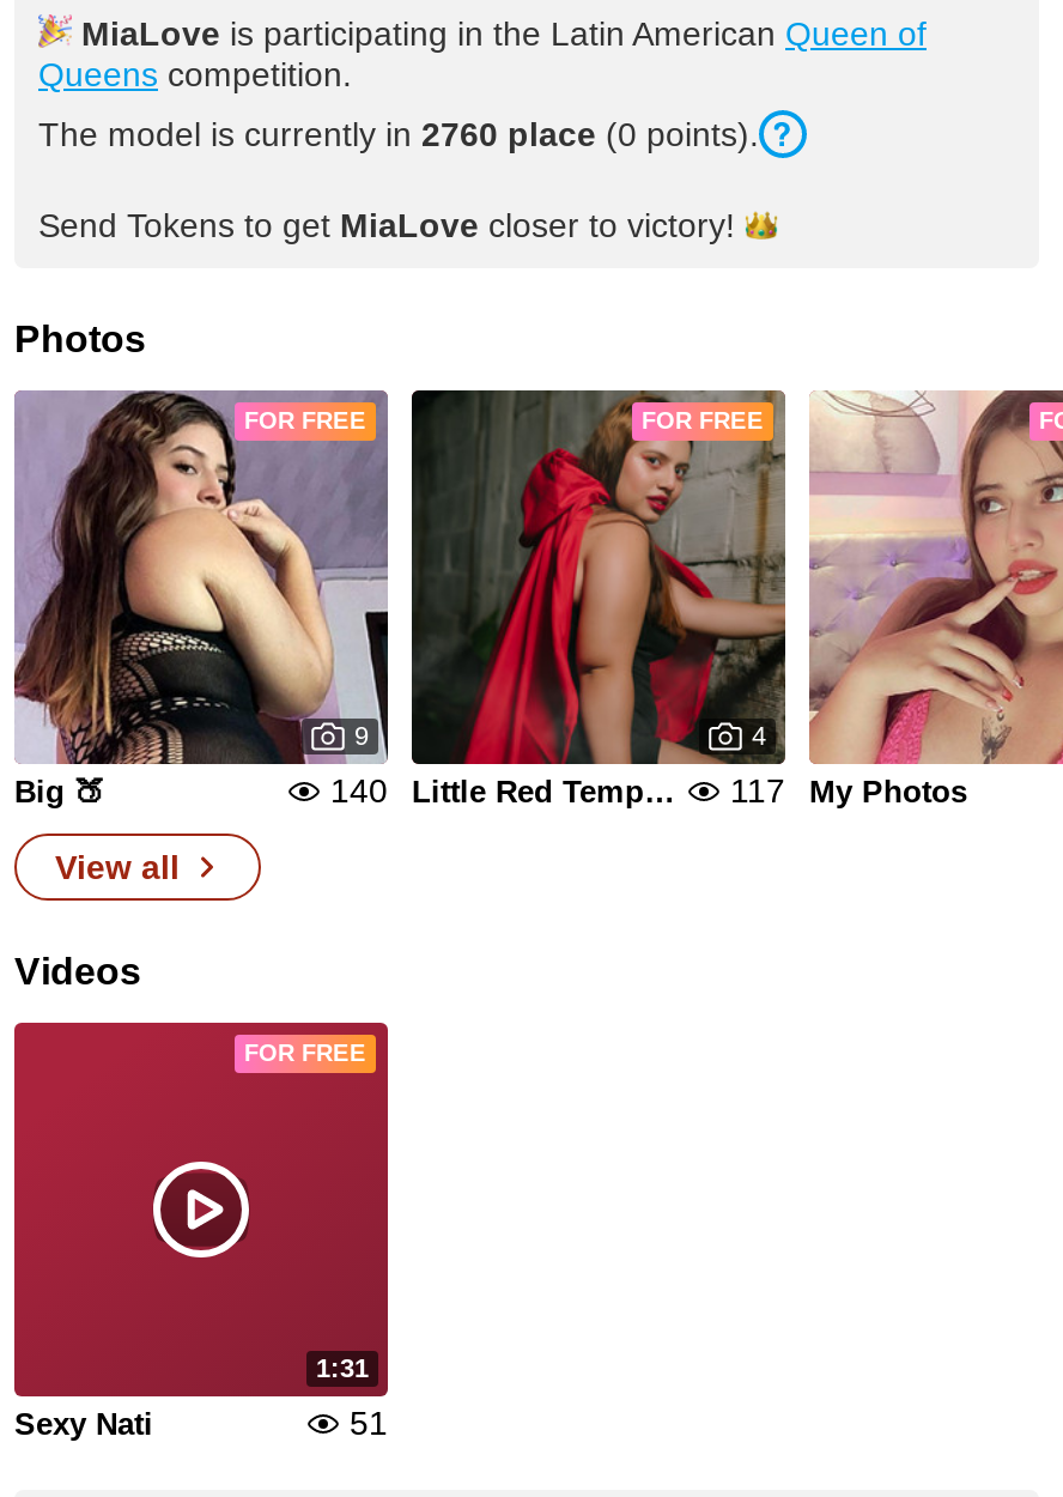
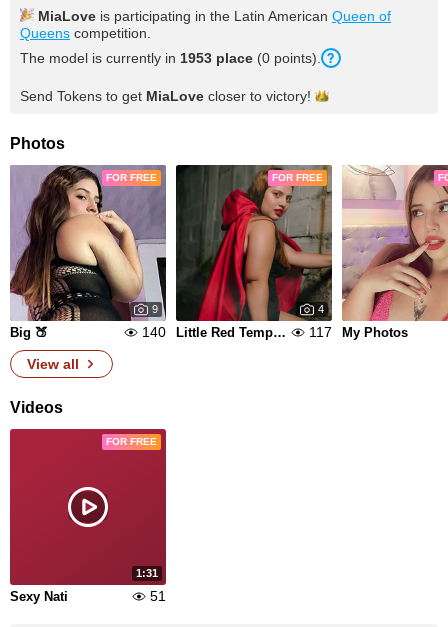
[38,115,759,153] The model is currently in 2760 place (0 points). -> [20,50,321,66] The model is currently in 1953 place (0 points).

